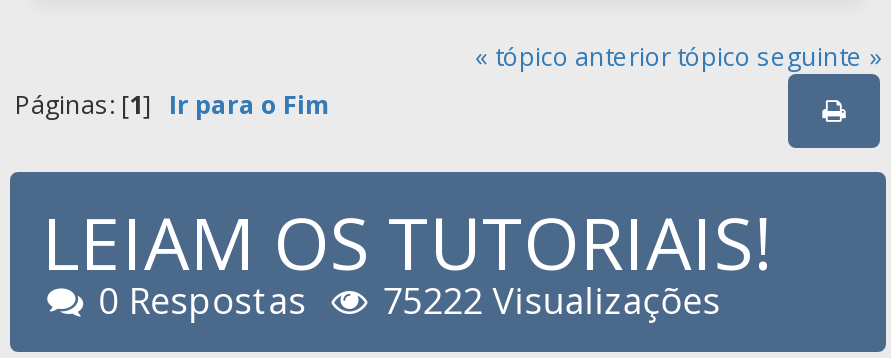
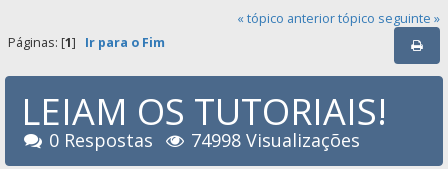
[383,276,721,324] 75222 Visualizações -> [191,128,360,152] 74998 Visualizações

